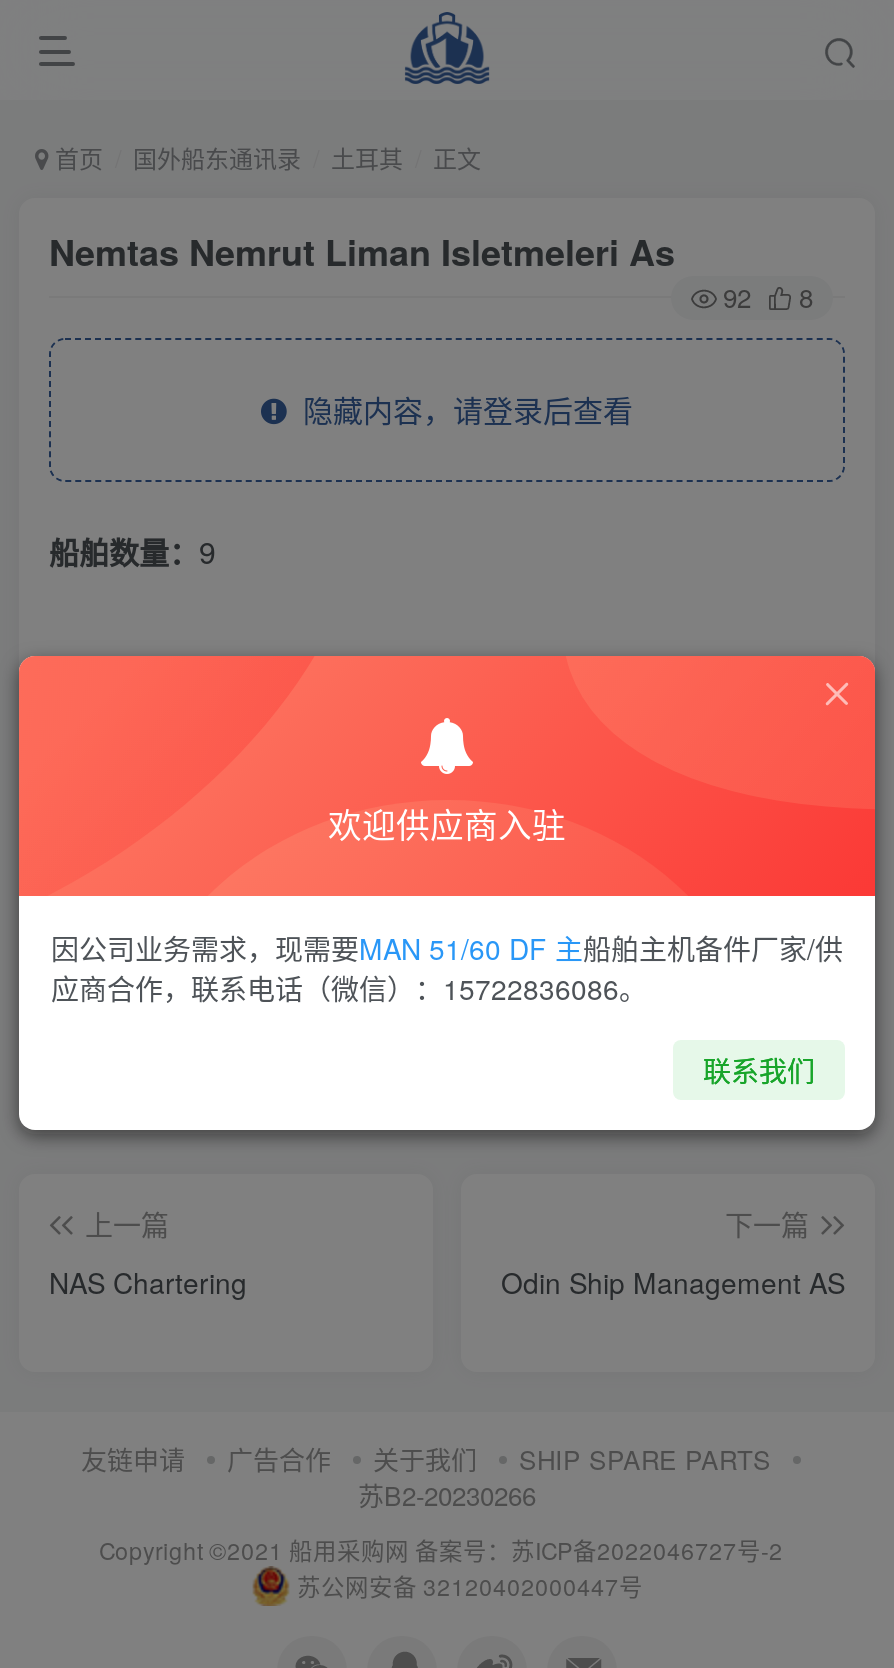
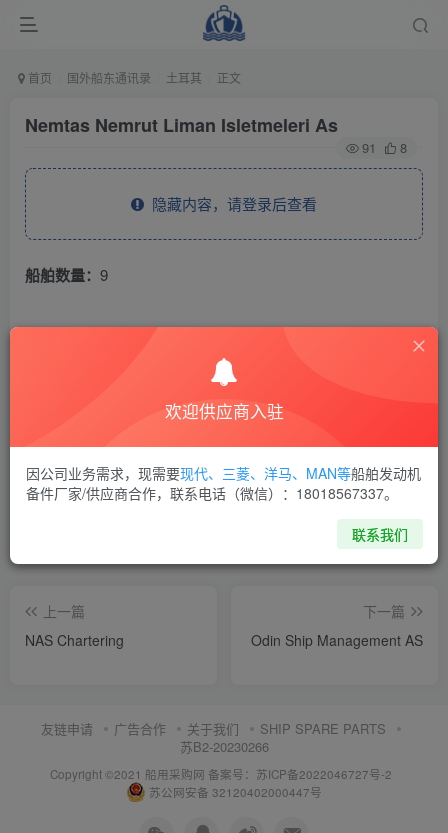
[723,278,813,316] 92 8 -> [362,138,407,157] 91 8
[51,927,843,1007] 因公司业务需求，现需要MAN 51/60 DF 主船舶主机备件厂家/供 | 应商合作，联系电话（微信）：15722836086。 -> [26,462,421,502] 因公司业务需求，现需要现代、三菱、洋马、MAN等船舶发动机 | 备件厂家/供应商合作，联系电话（微信）：18018567337。

